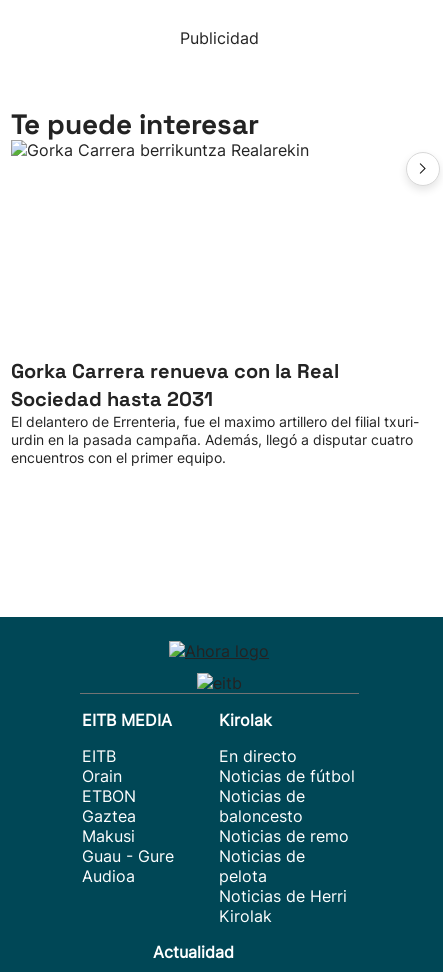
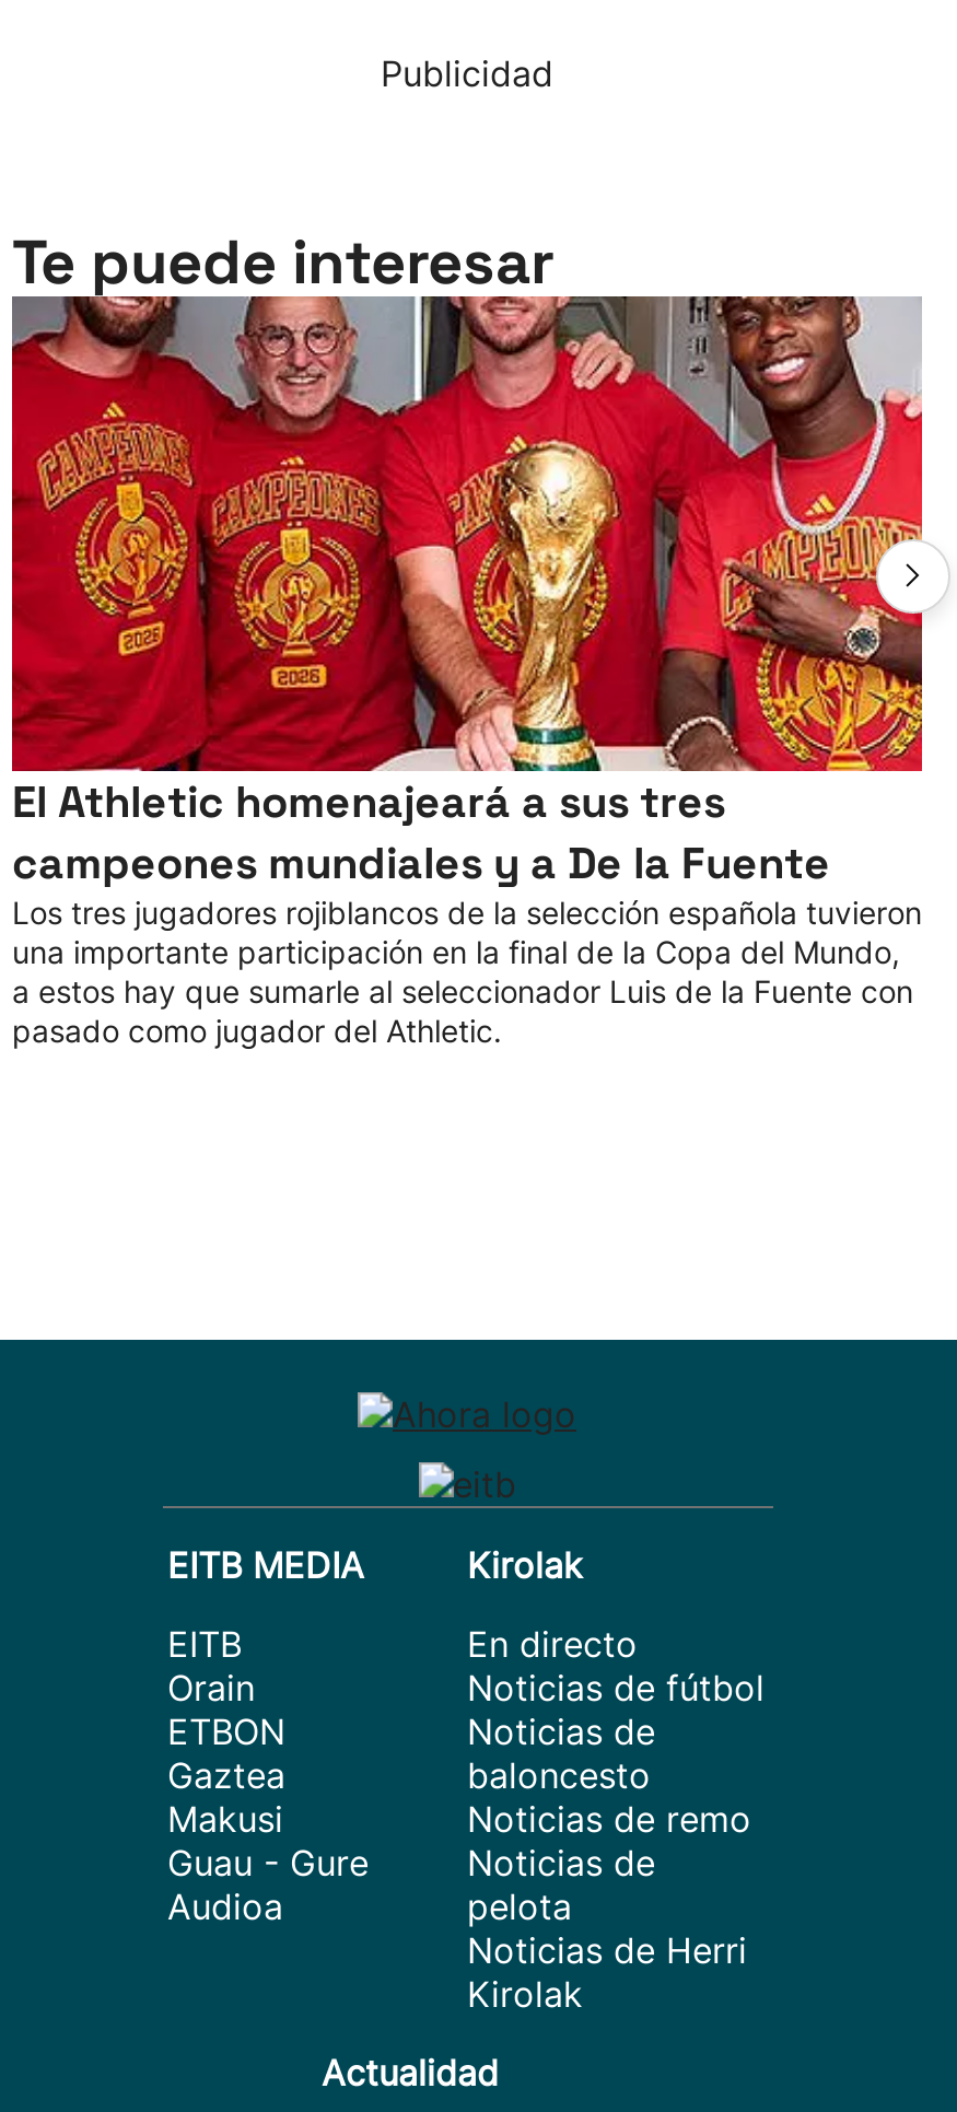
none -> [10,294,924,773] [image]
[11,358,419,466] Gorka Carrera renueva con la Real | Sociedad hasta 2031 | El delantero de Errenteria, fue el maximo artillero del filial txuri- | urdin en la pasada campaña. Además, llegó a disputar cuatro | encuentros con el primer equipo. -> [12,773,922,1049] El Athletic homenajeará a sus tres | campeones mundiales y a De la Fuente | Los tres jugadores rojiblancos de la selección española tuvieron | una importante participación en la final de la Copa del Mundo, | a estos hay que sumarle al seleccionador Luis de la Fuente con | pasado como jugador del Athletic.

